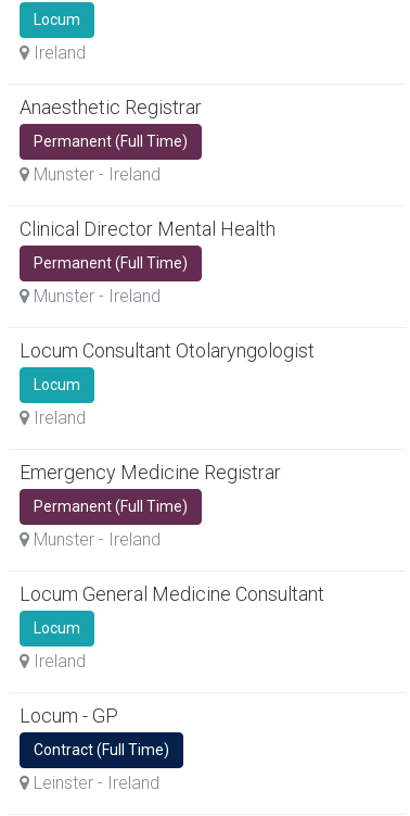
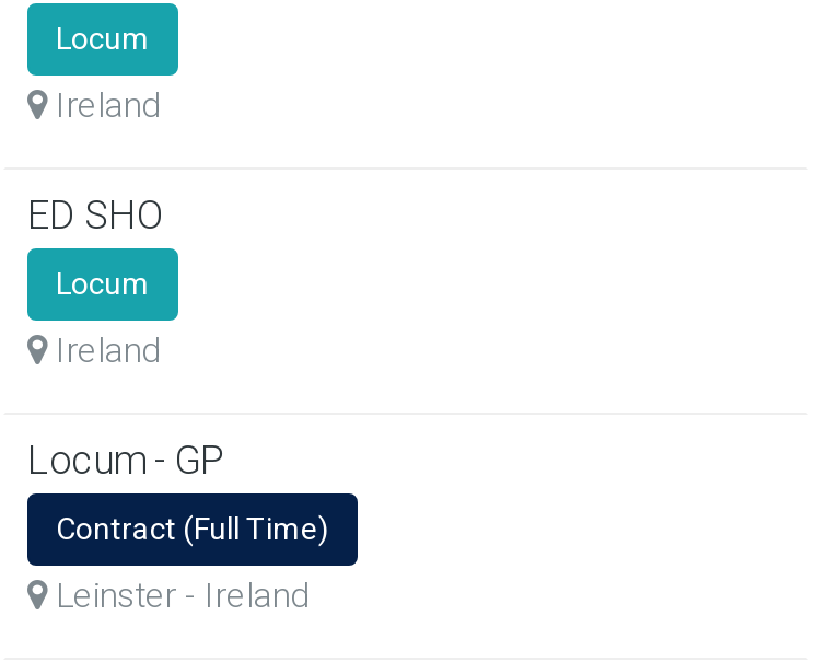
[20,96,324,605] Anaesthetic Registrar | Permanent (Full Time) | Munster - Ireland | Clinical Director Mental Health | Permanent (Full Time) | Munster - Ireland | Locum Consultant Otolaryngologist | Locum | Ireland | Emergency Medicine Registrar | Permanent (Full Time) | Munster - Ireland | Locum General Medicine Consultant -> [27,191,163,237] ED SHO

